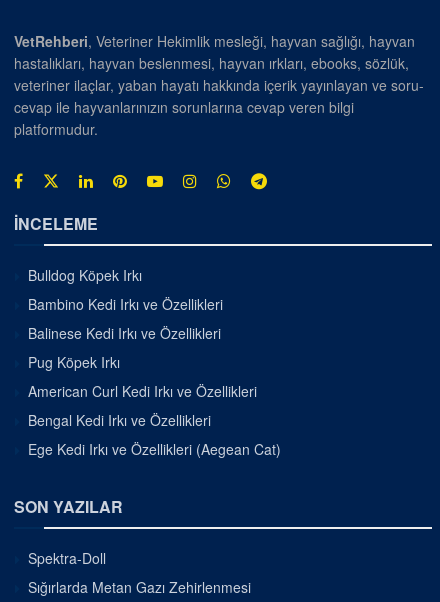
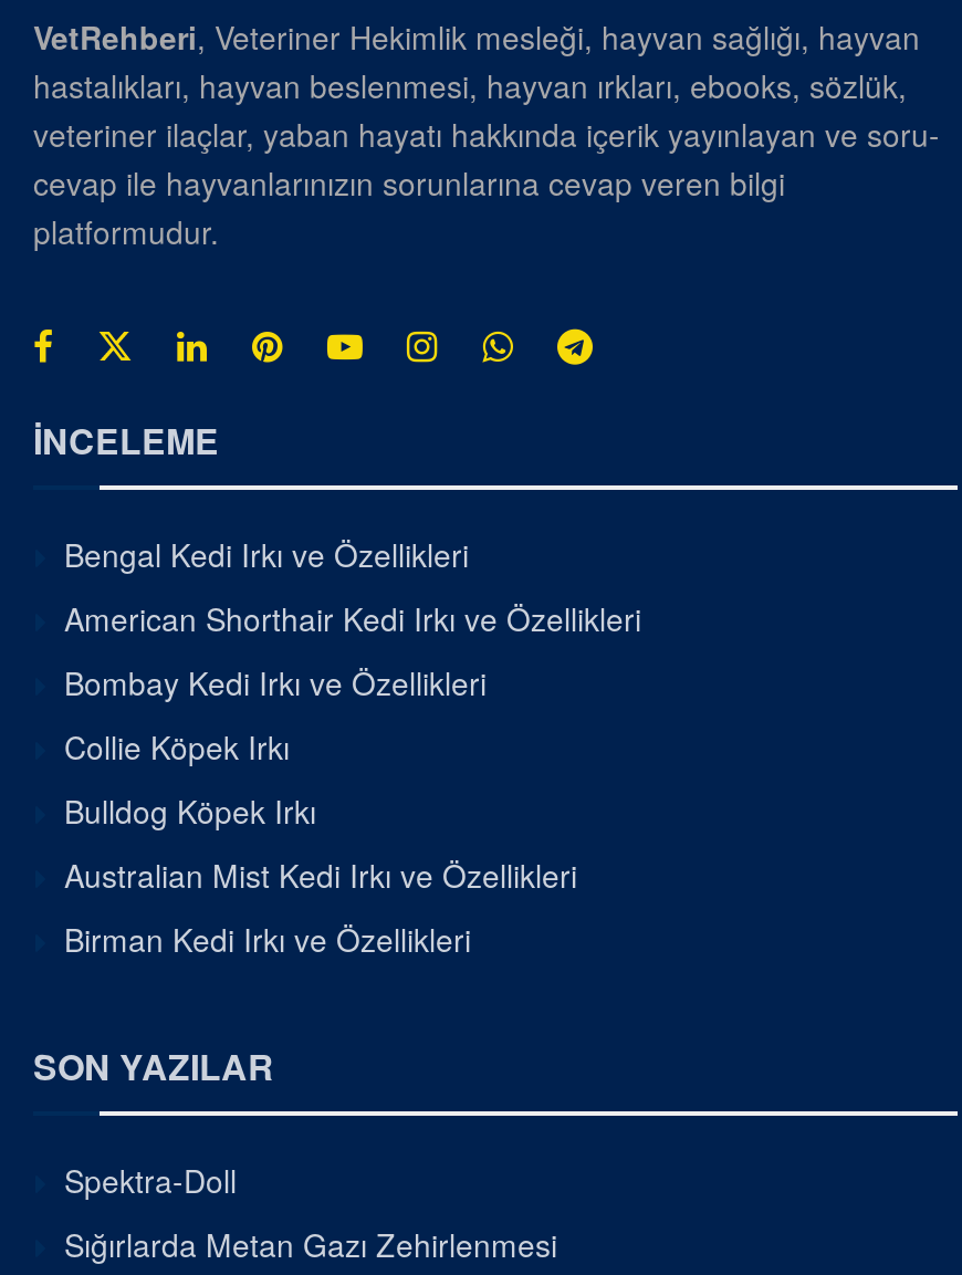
none -> [64,595,641,768] American Shorthair Kedi Irkı ve Özellikleri | Bombay Kedi Irkı ve Özellikleri | Collie Köpek Irkı
moved [28,265,142,285] -> [64,788,316,832]: Bulldog Köpek Irkı
[28,294,281,459] Bambino Kedi Irkı ve Özellikleri | Balinese Kedi Irkı ve Özellikleri | Pug Köpek Irkı | American Curl Kedi Irkı ve Özellikleri | Ege Kedi Irkı ve Özellikleri (Aegean Cat) -> [64,852,577,960] Australian Mist Kedi Irkı ve Özellikleri | Birman Kedi Irkı ve Özellikleri
moved [28,410,211,430] -> [64,531,469,575]: Bengal Kedi Irkı ve Özellikleri

